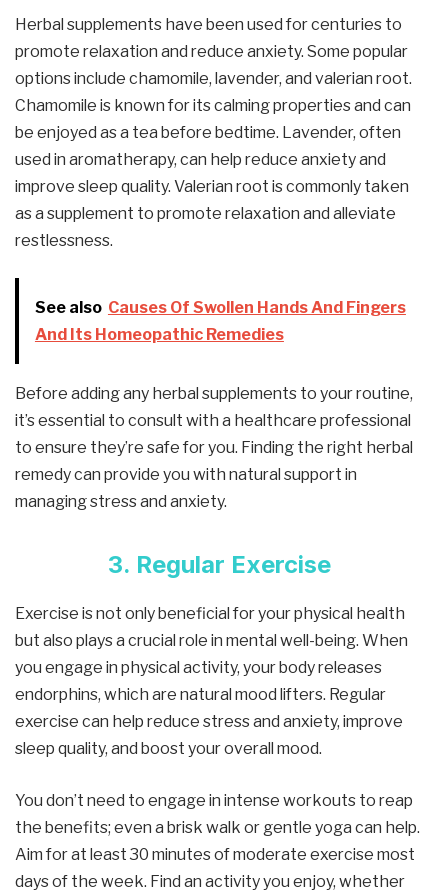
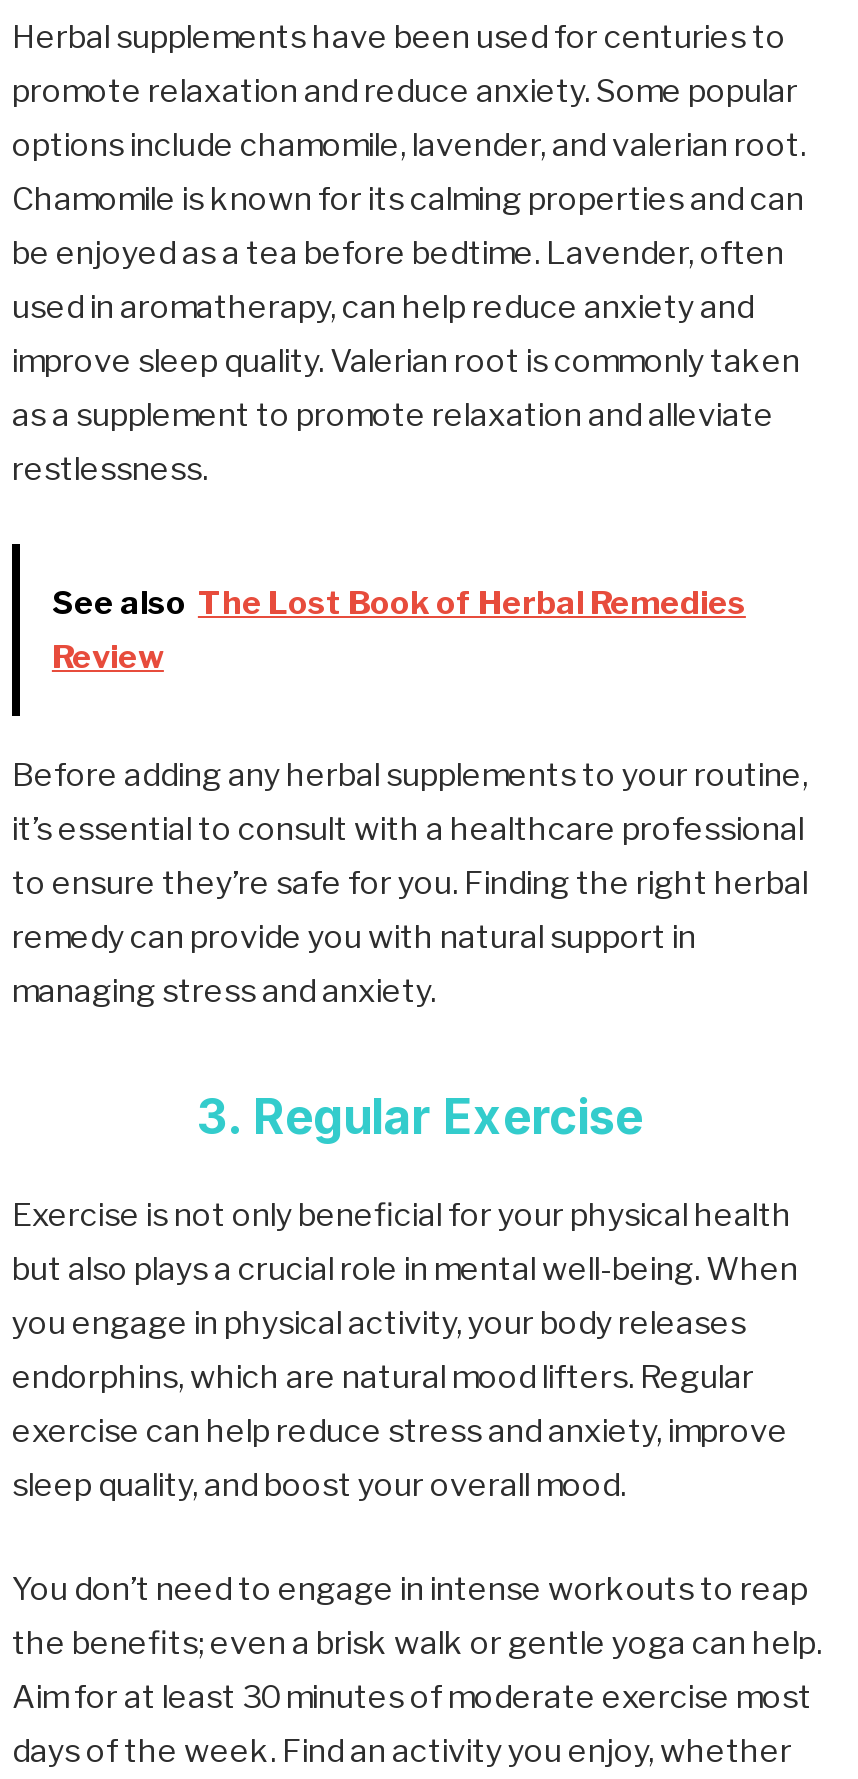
[35,298,406,344] See also Causes Of Swollen Hands And Fingers | And Its Homeopathic Remedies -> [52,584,746,676] See also The Lost Book of Herbal Remedies | Review

